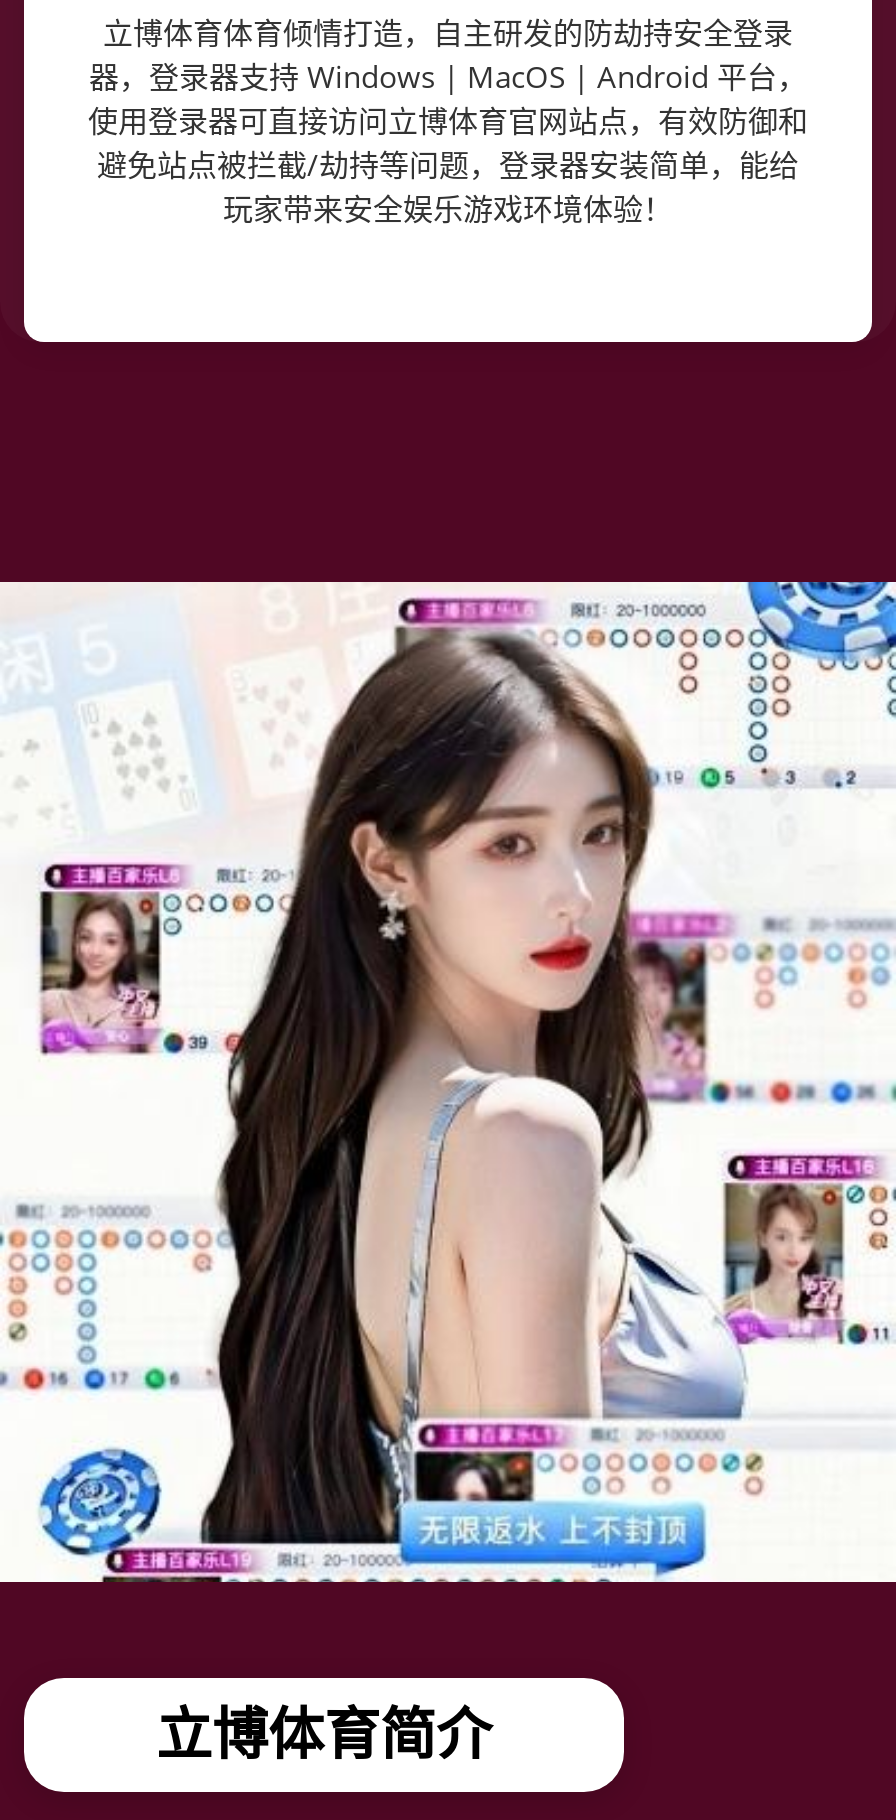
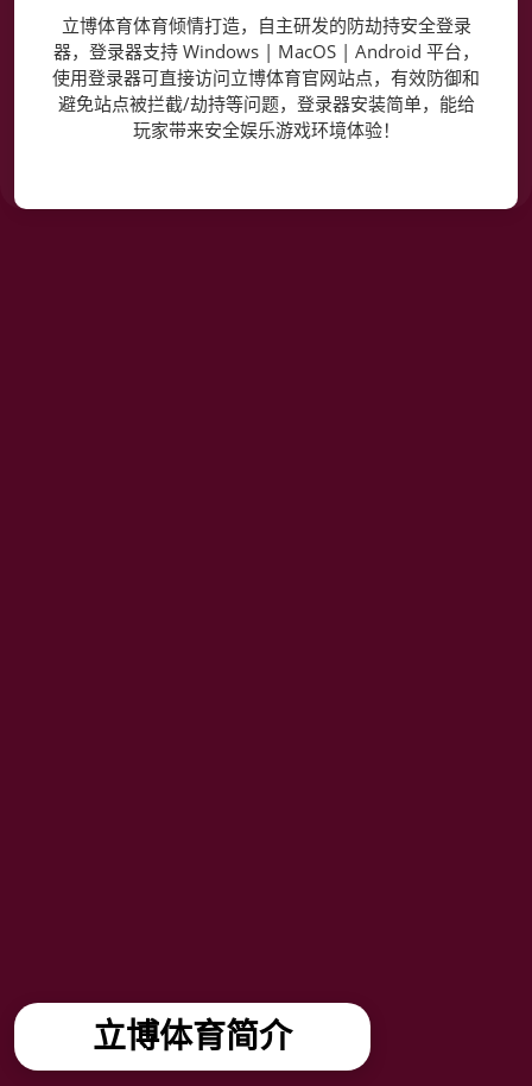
[6,580,890,1584] [image] -> none

